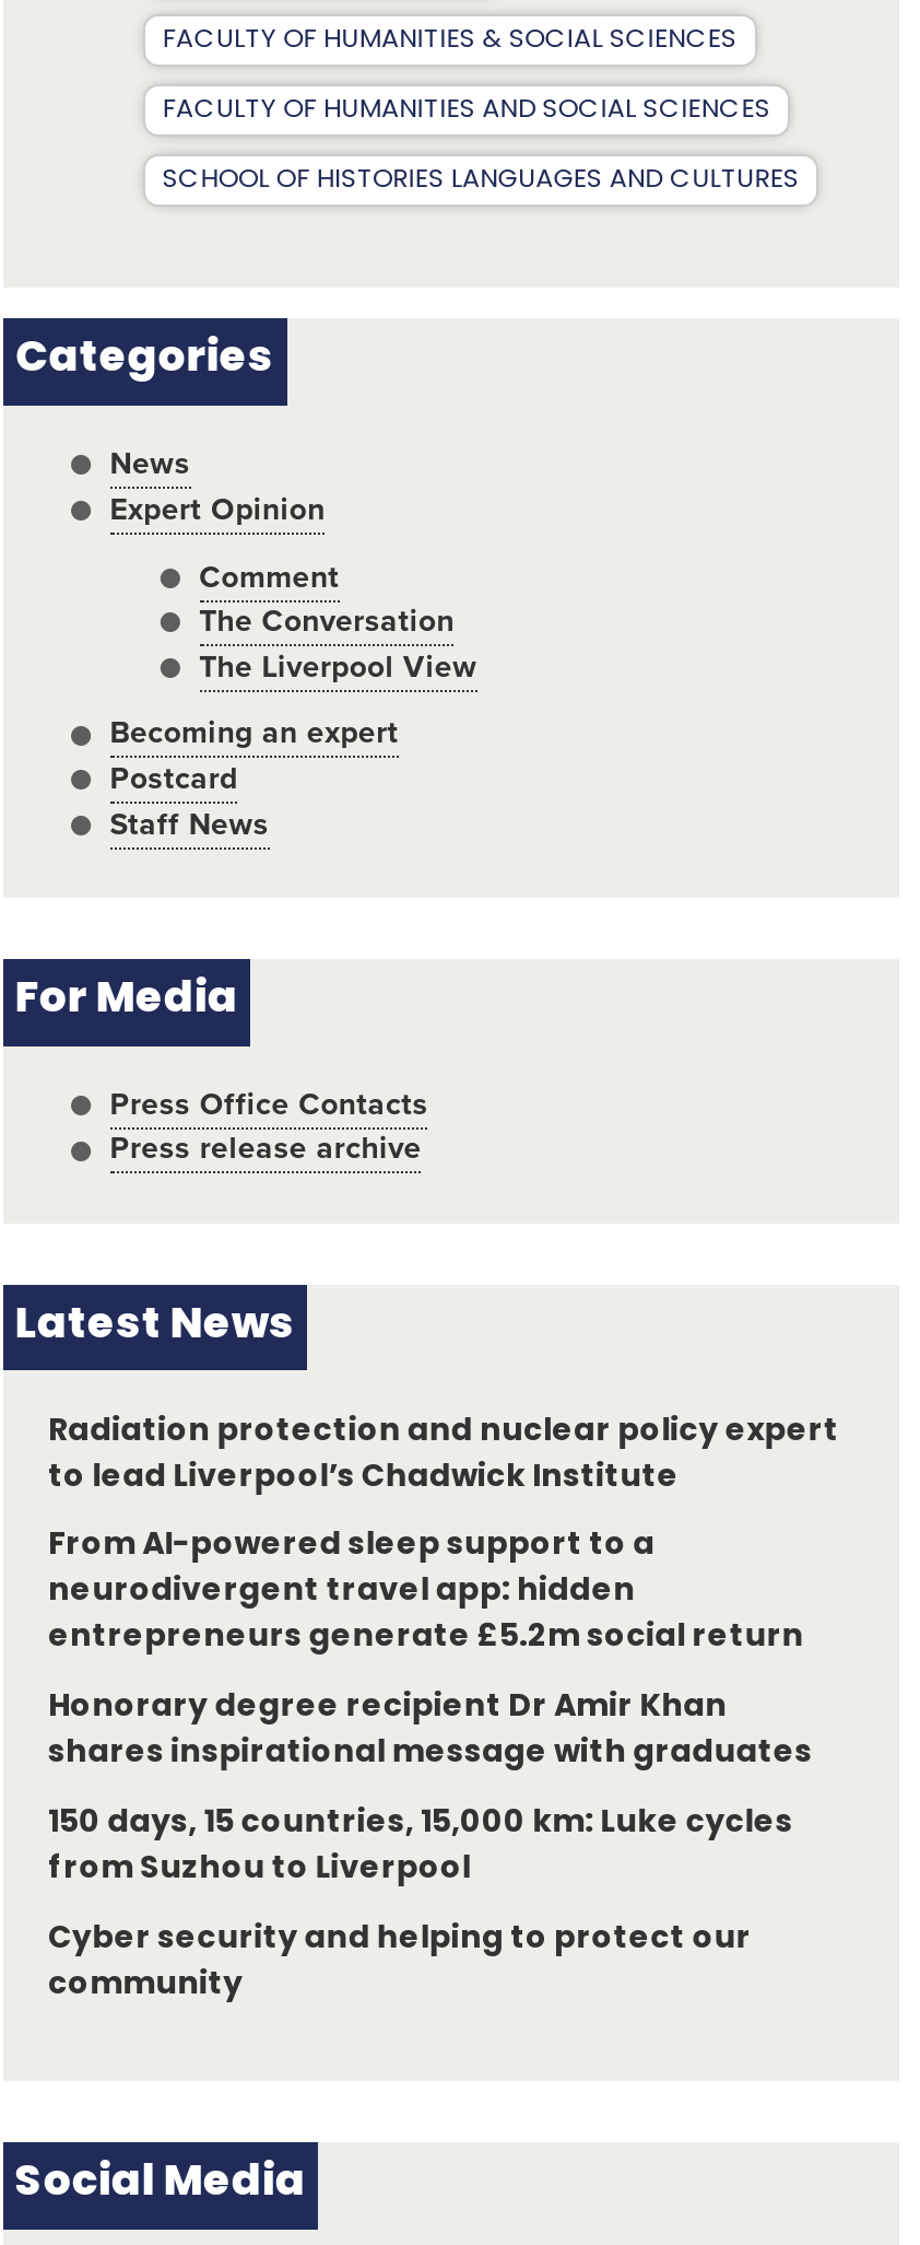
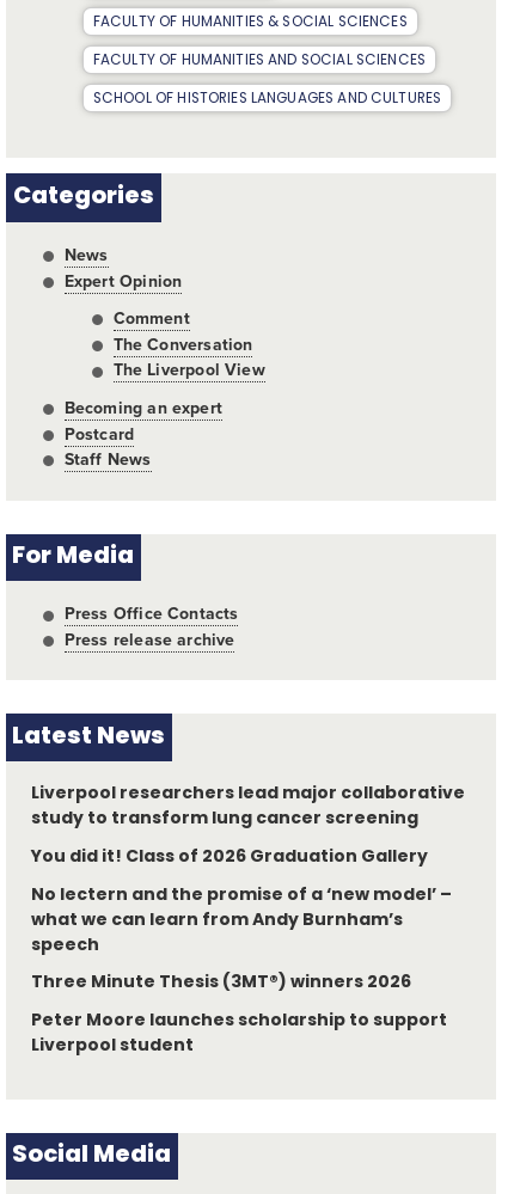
[48,1415,839,1494] Radiation protection and nuclear policy expert | to lead Liverpool’s Chadwick Institute -> [30,785,465,829] Liverpool researchers lead major collaborative | study to transform lung cancer screening
[48,1531,804,1656] From AI-powered sleep support to a | neurodivergent travel app: hidden | entrepreneurs generate £5.2m social return -> [30,849,428,867] You did it! Class of 2026 Graduation Gallery
[48,1692,812,1771] Honorary degree recipient Dr Amir Khan | shares inspirational message with graduates -> [30,886,452,955] No lectern and the promise of a ‘new model’ – | what we can learn from Andy Burnham’s | speech
[48,1808,793,1886] 150 days, 15 countries, 15,000 km: Luke cycles | from Suzhou to Liverpool -> [30,975,411,993] Three Minute Thesis (3MT®) winners 2026
[48,1923,751,2002] Cyber security and helping to protect our | community -> [30,1013,447,1056] Peter Moore launches scholarship to support | Liverpool student

